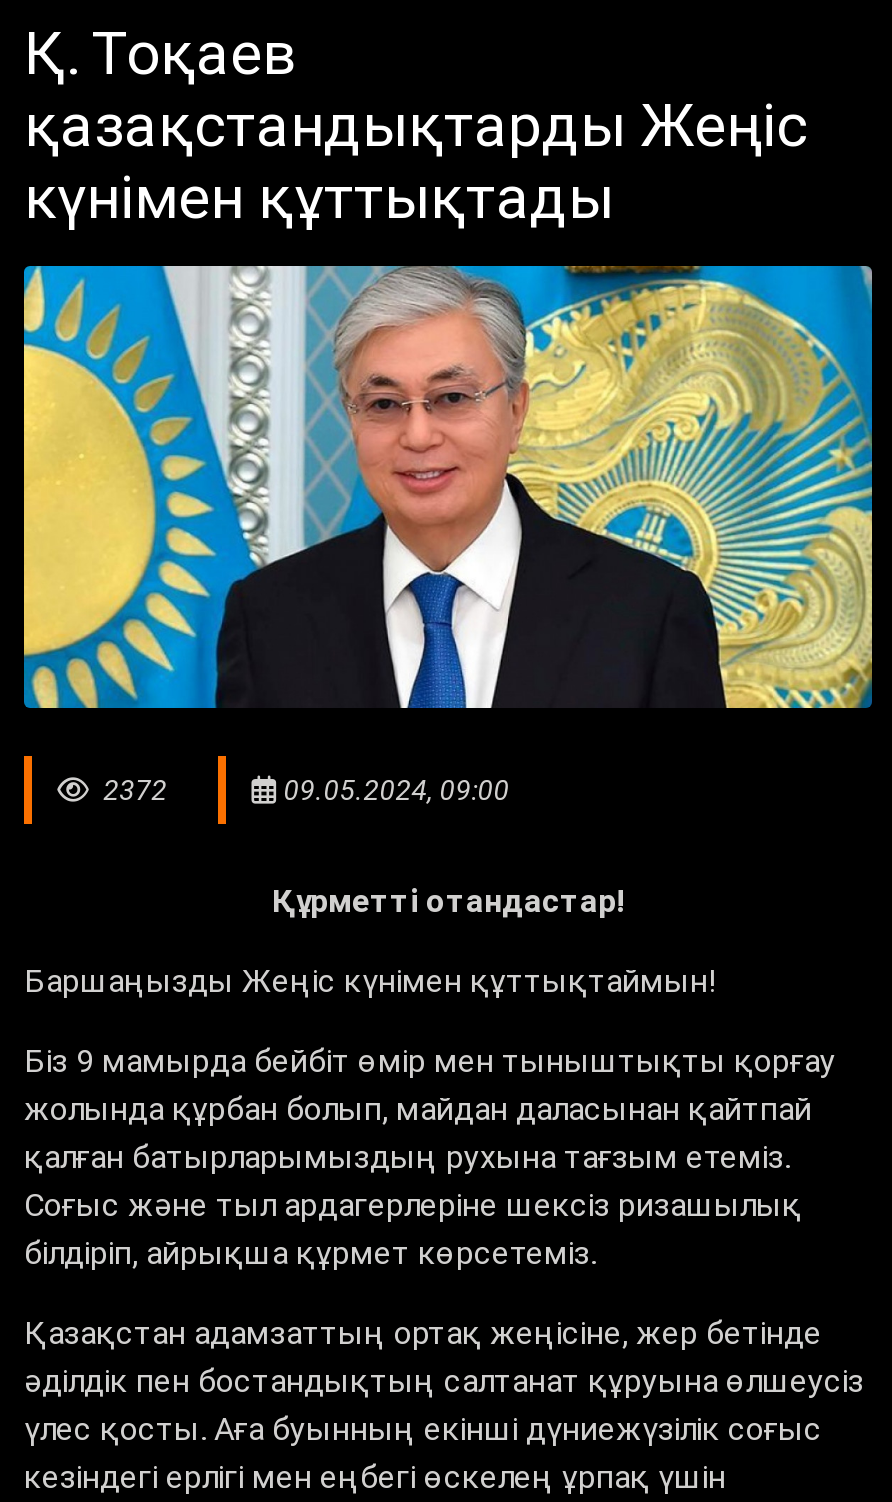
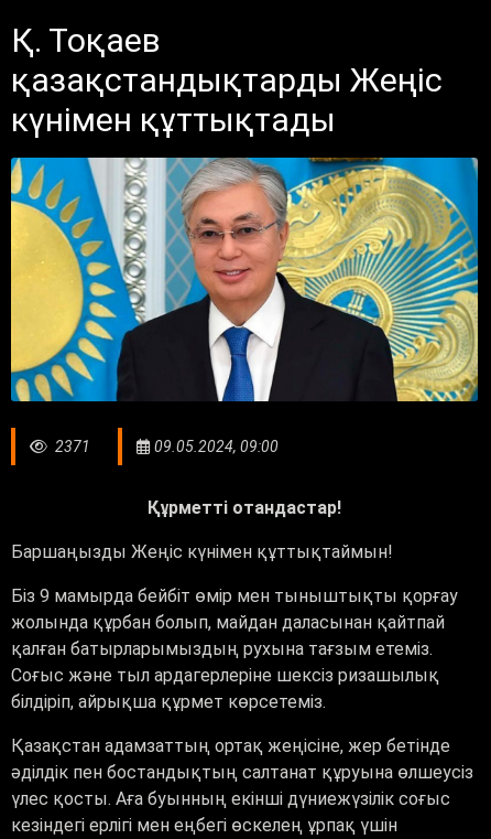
[97,774,167,806] 2372 -> [51,438,90,455] 2371

